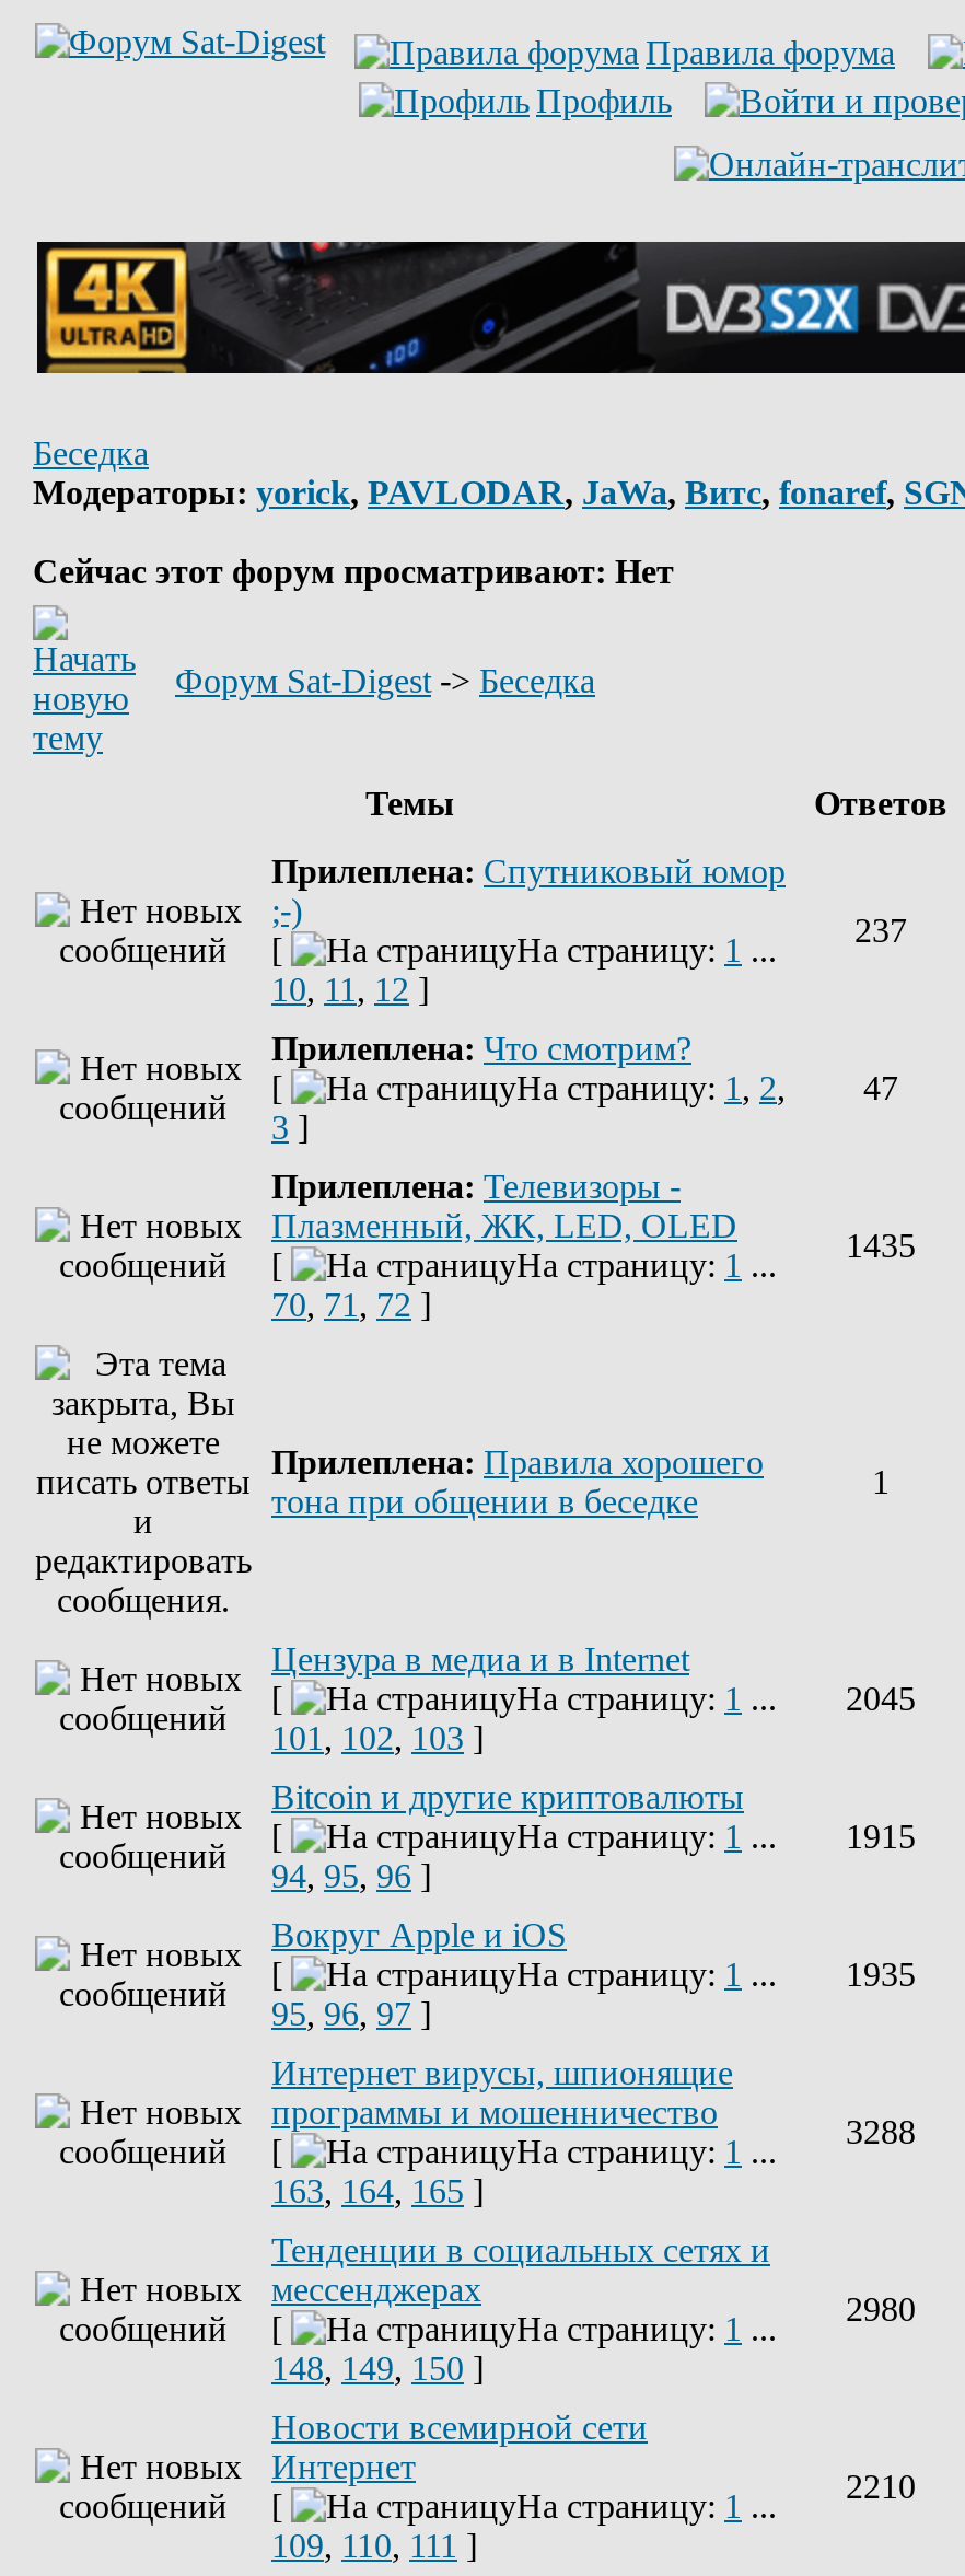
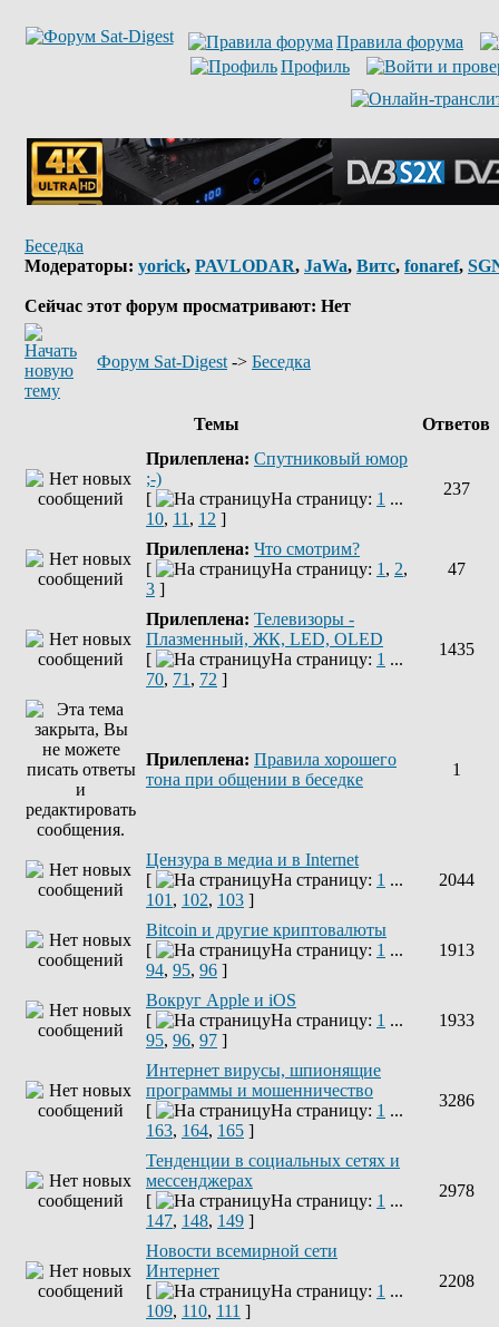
[516,1680,916,1717] На страницу: 1... 2045 -> [271,870,474,889] На страницу: 1... 2044
[516,1818,916,1855] На страницу: 1... 1915 -> [271,940,474,959] На страницу: 1... 1913
[516,1956,916,1993] На страницу: 1... 1935 -> [271,1011,474,1030] На страницу: 1... 1933
[846,2113,916,2150] 3288 -> [438,1091,474,1110] 3286
[846,2290,916,2328] 2980 -> [438,1181,474,1200] 2978
[271,2349,484,2387] 148, 149, 150] -> [146,1211,254,1230] 147, 148, 149]
[846,2468,916,2505] 2210 -> [438,1271,474,1290] 2208

